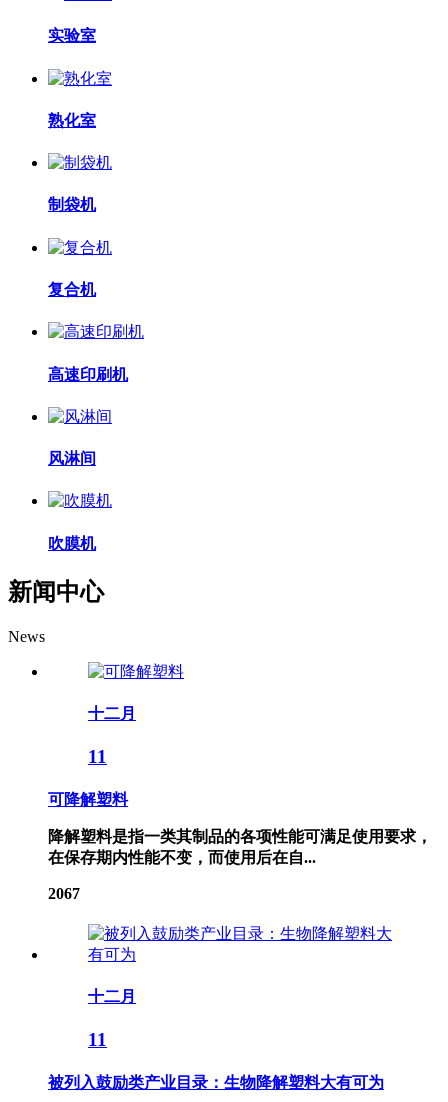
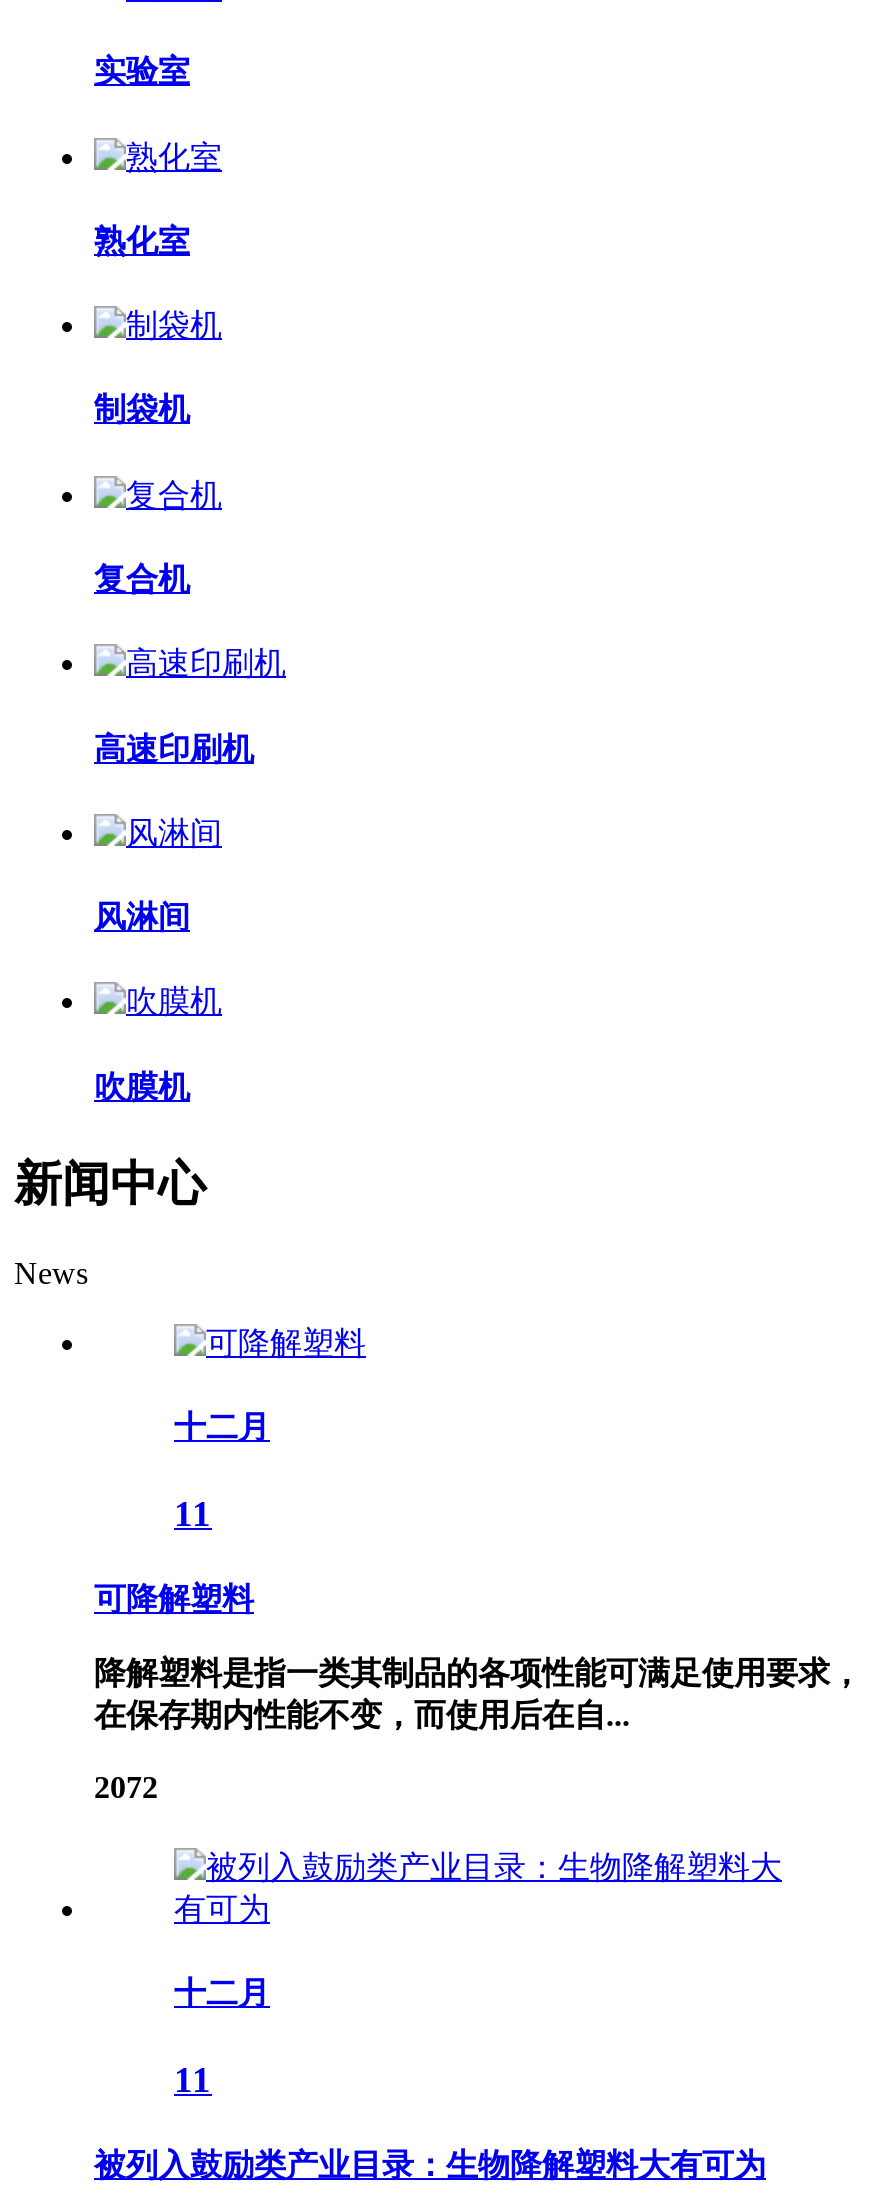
[48,884,80,901] 2067 -> [94,1769,158,1803] 2072

